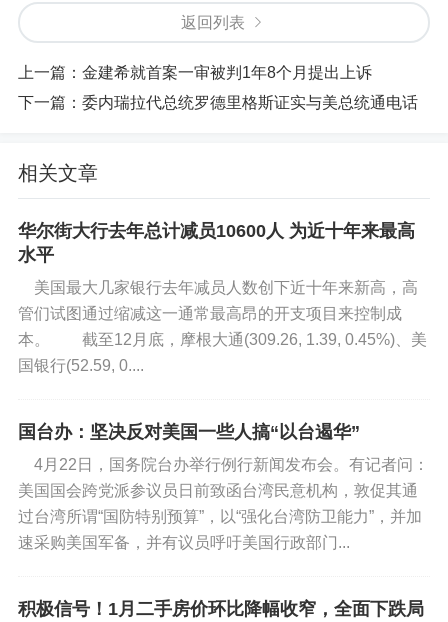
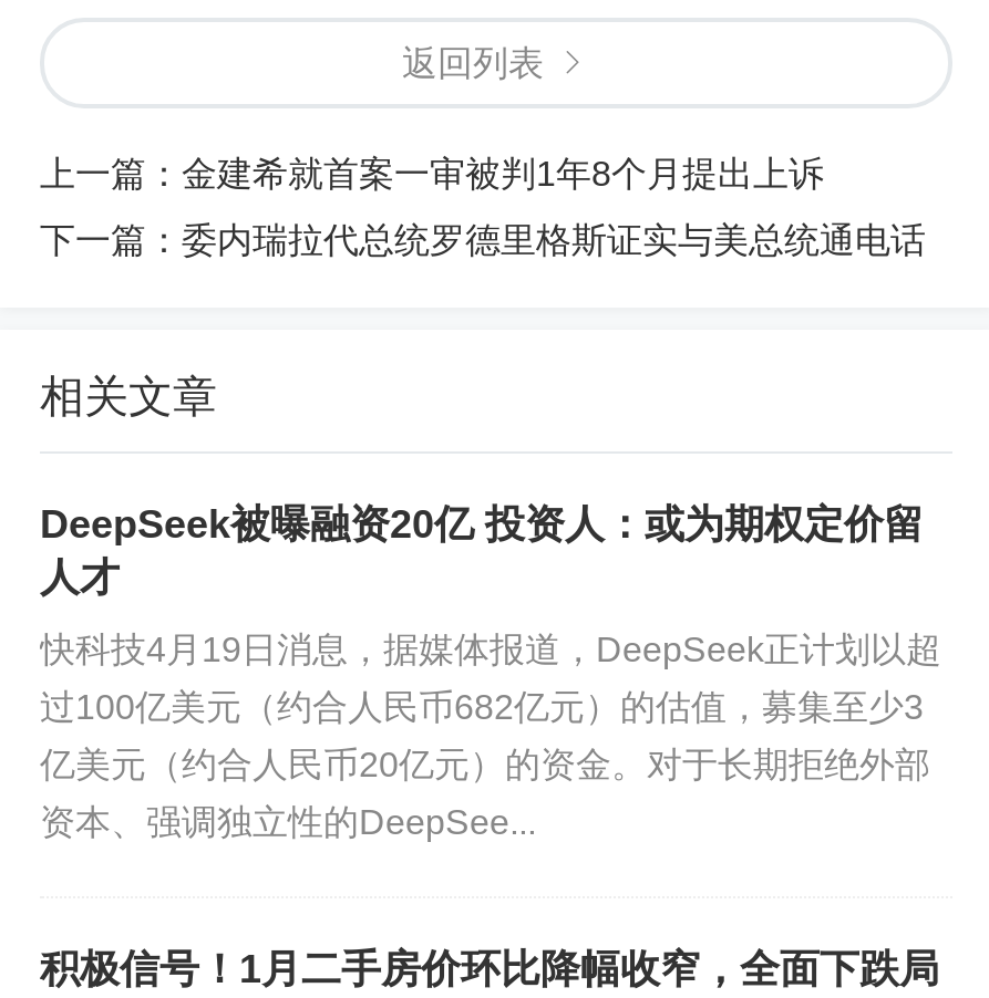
[18,221,429,551] 华尔街大行去年总计减员10600人 为近十年来最高 | 水平 | 美国最大几家银行去年减员人数创下近十年来新高，高 | 管们试图通过缩减这一通常最高昂的开支项目来控制成 | 本。 截至12月底，摩根大通(309.26, 1.39, 0.45%)、美 | 国银行(52.59, 0.... | 国台办：坚决反对美国一些人搞“以台遏华” | 4月22日，国务院台办举行例行新闻发布会。有记者问： | 美国国会跨党派参议员日前致函台湾民意机构，敦促其通 | 过台湾所谓“国防特别预算”，以“强化台湾防卫能力”，并加 | 速采购美国军备，并有议员呼吁美国行政部门... -> [40,502,941,841] DeepSeek被曝融资20亿 投资人：或为期权定价留 | 人才 | 快科技4月19日消息，据媒体报道，DeepSeek正计划以超 | 过100亿美元（约合人民币682亿元）的估值，募集至少3 | 亿美元（约合人民币20亿元）的资金。对于长期拒绝外部 | 资本、强调独立性的DeepSee...

